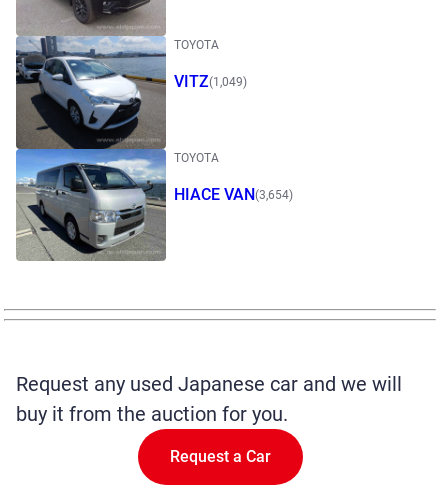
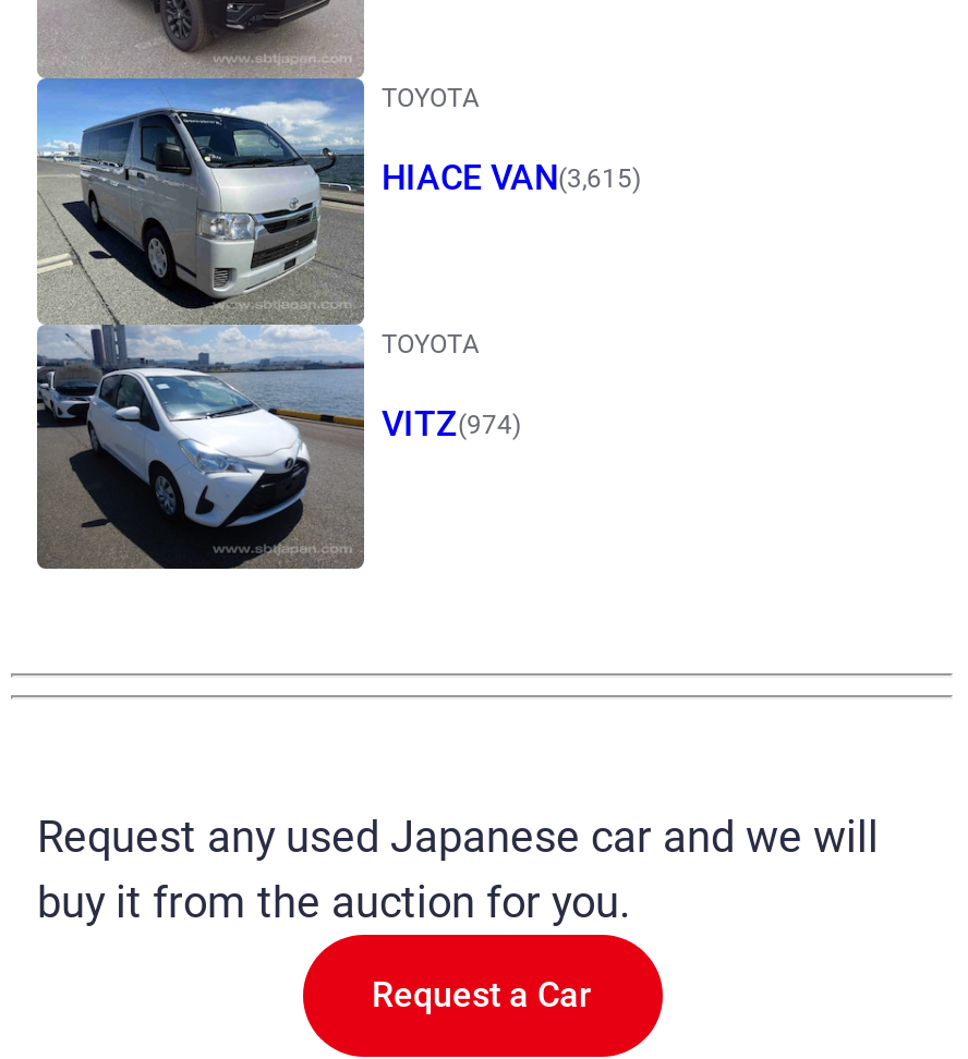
[15,36,247,261] [image] | VITZ(1,049) -> [35,78,641,569] [image] | HIACE VAN(3,615)
[174,185,293,204] HIACE VAN(3,654) -> [382,403,521,444] VITZ(974)

